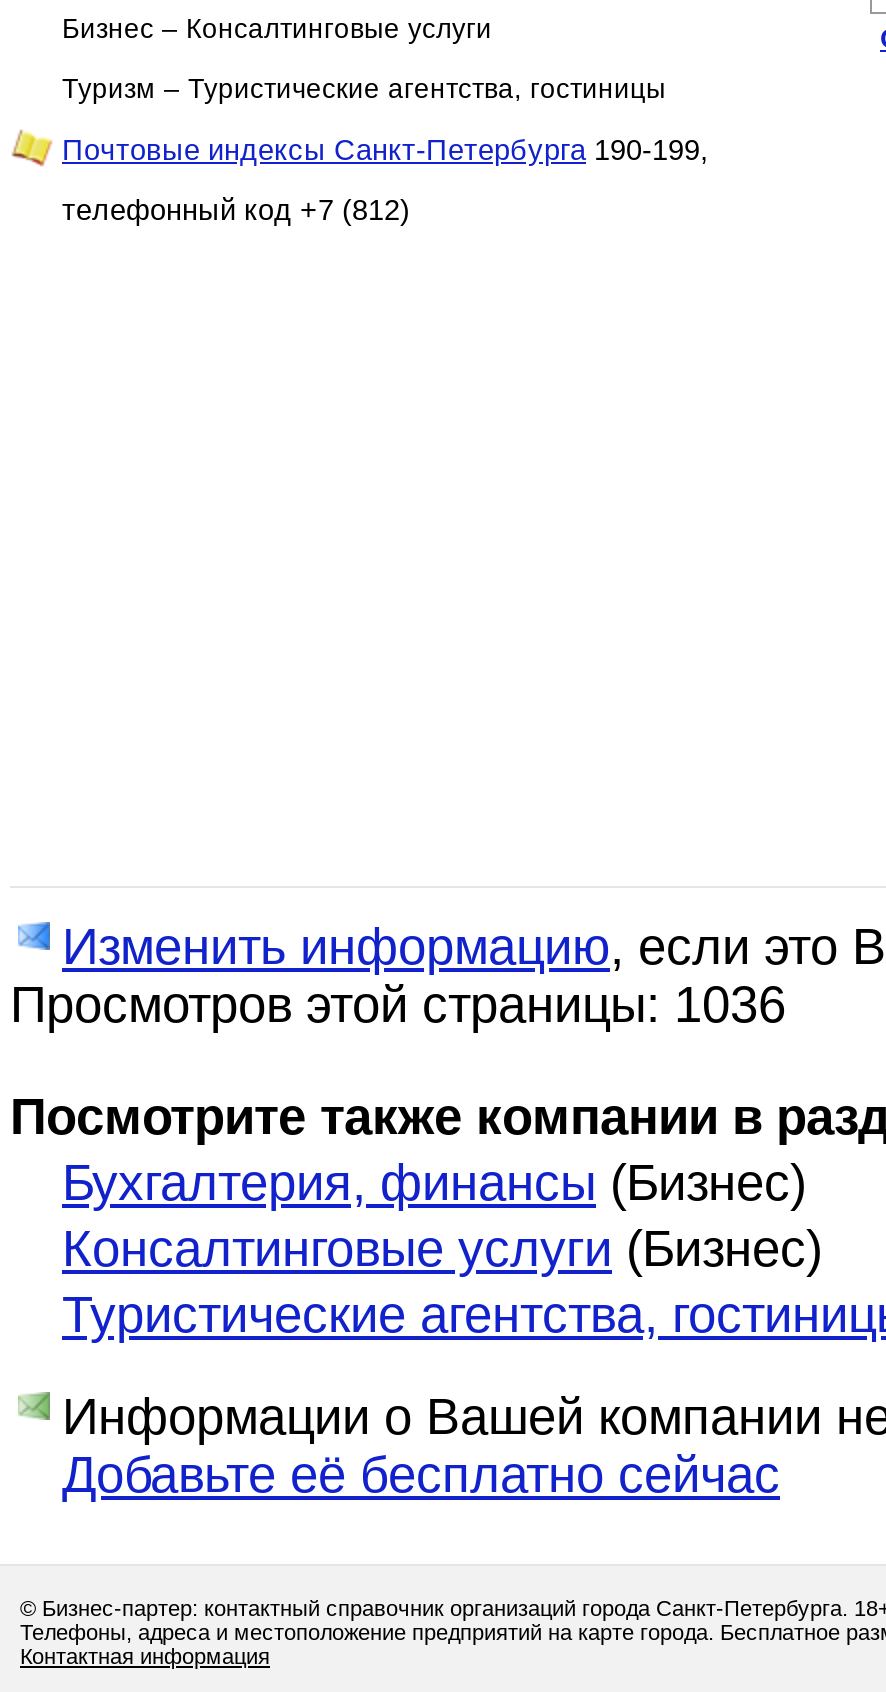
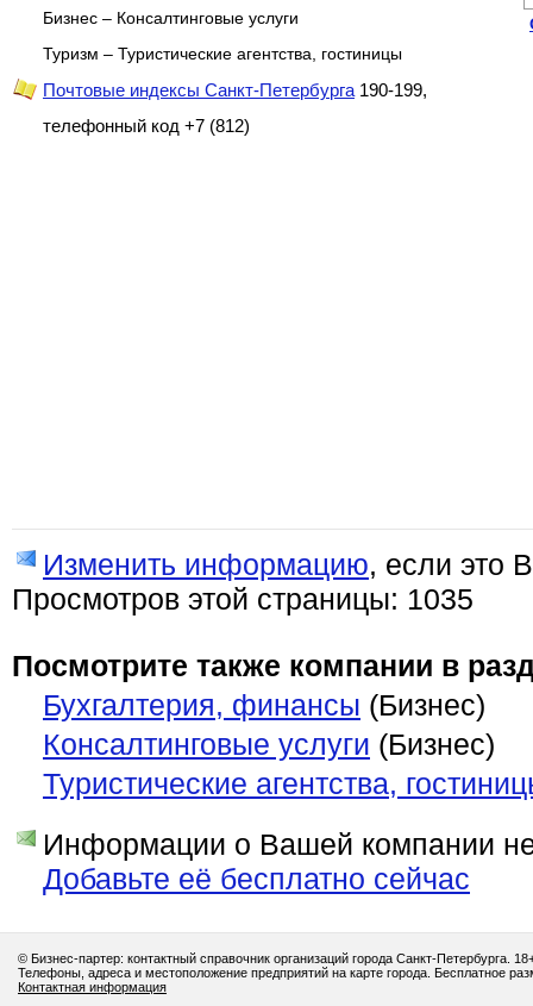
[10,976,786,1032] Просмотров этой страницы: 1036 -> [12,582,474,616] Просмотров этой страницы: 1035

